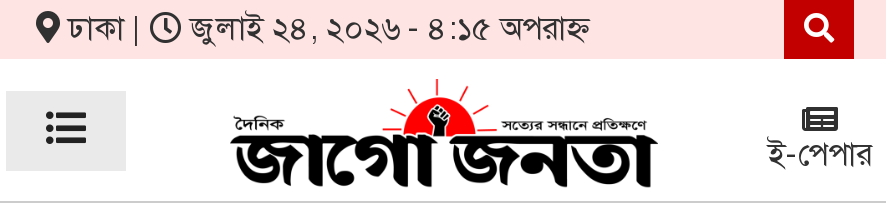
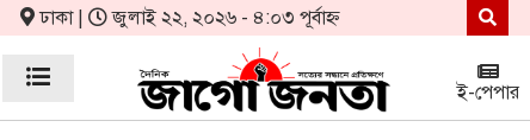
[182,9,590,49] জুলাই ২৪, ২০২৬ - ৪:১৫ অপরাহ্ন -> [107,6,340,30] জুলাই ২২, ২০২৬ - ৪:০৩ পূর্বাহ্ন

